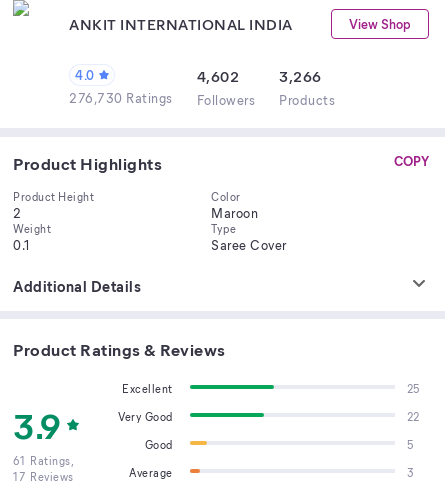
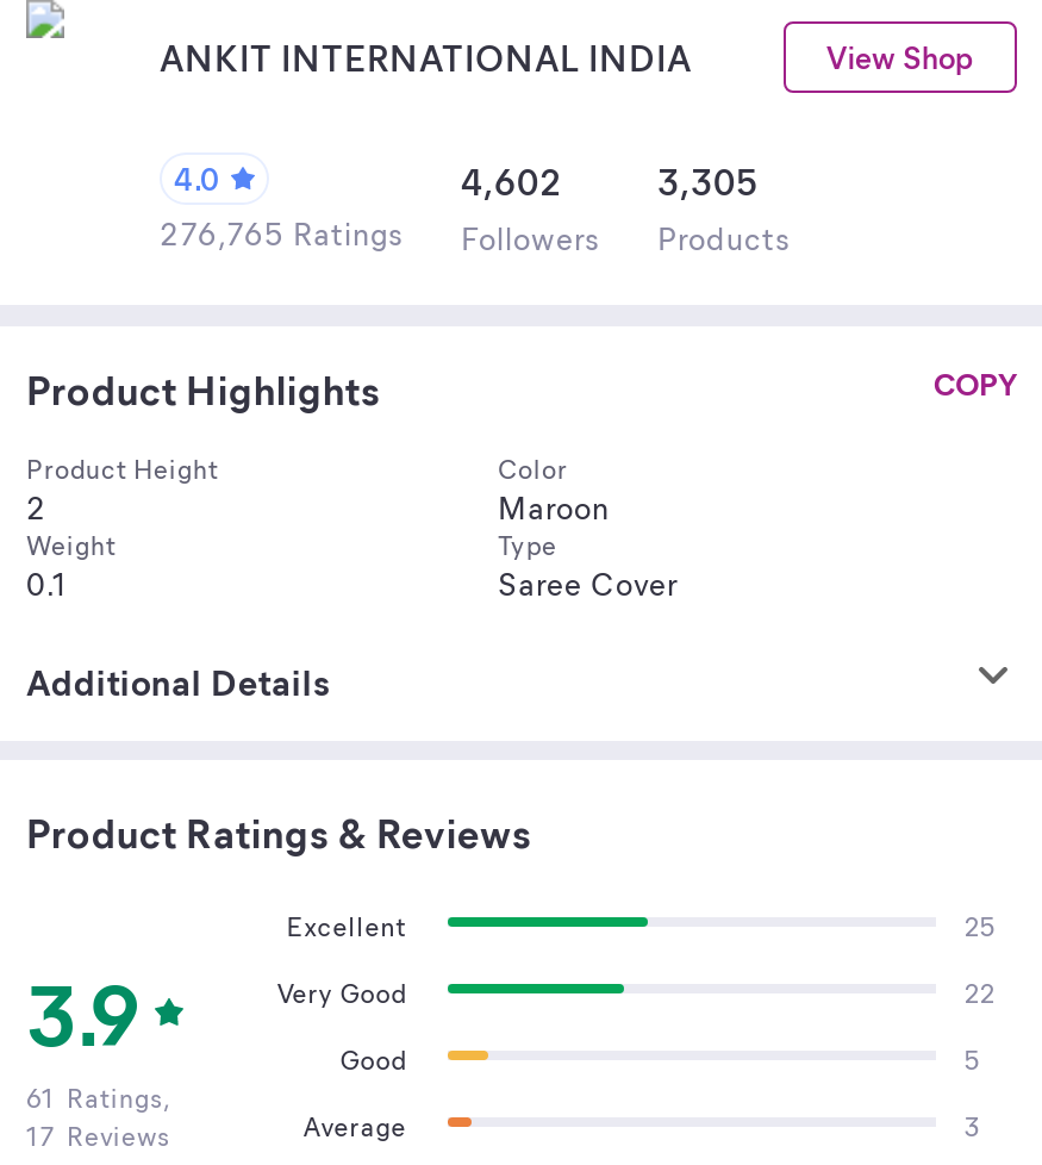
[196,66,321,86] 4,602 3,266 -> [461,157,759,205] 4,602 3,305
[69,89,335,108] 276,730 Ratings Followers Products -> [160,212,791,257] 276,765 Ratings Followers Products

